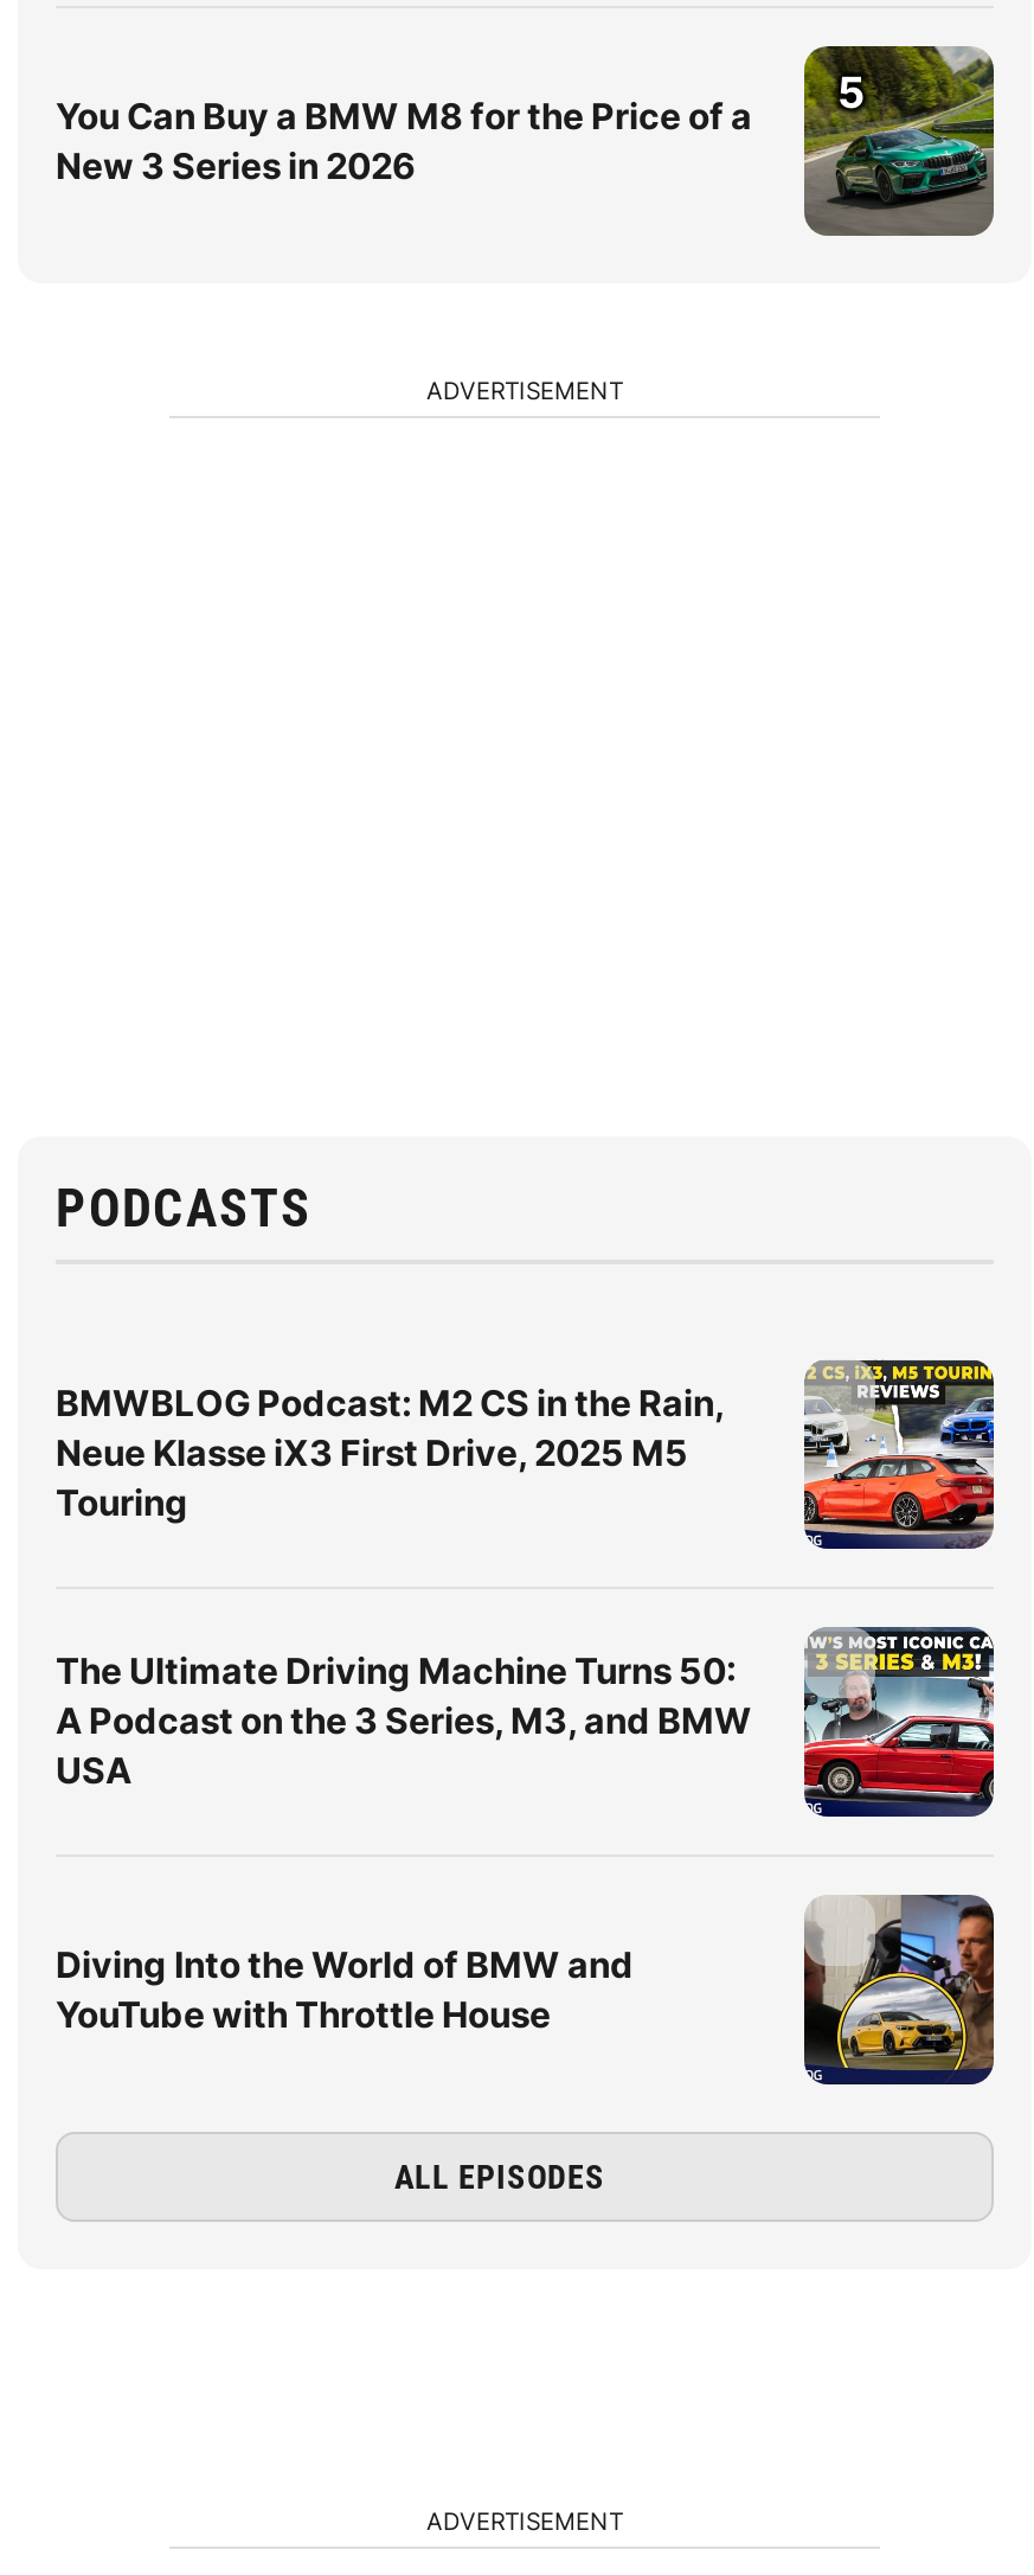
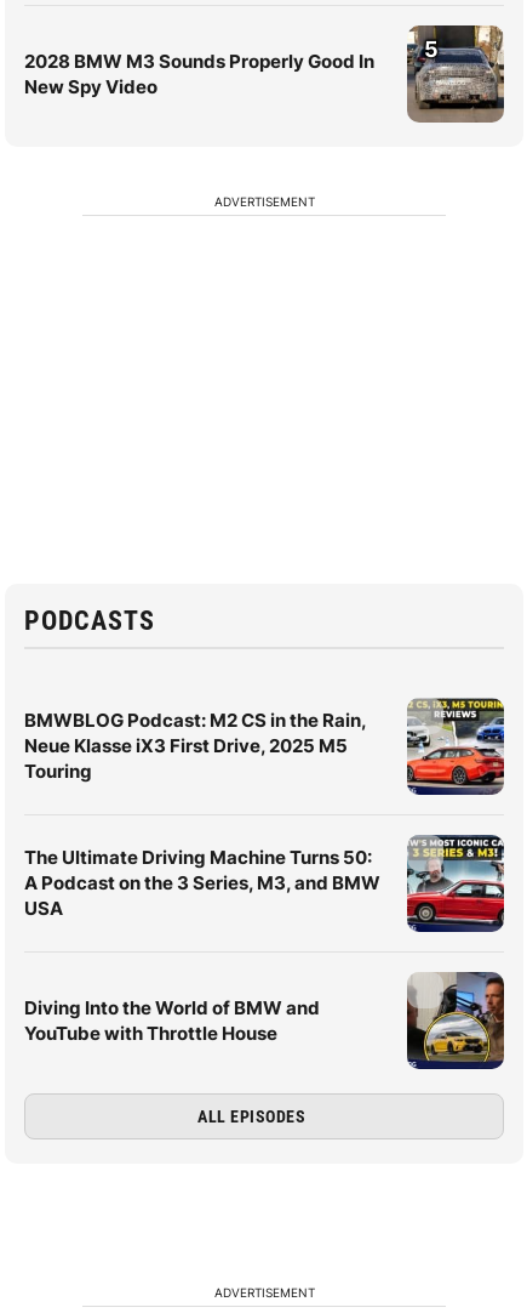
[56,46,996,233] [image] | You Can Buy a BMW M8 for the Price of a | New 3 Series in 2026 -> [24,25,504,123] [image] | 2028 BMW M3 Sounds Properly Good In | New Spy Video

